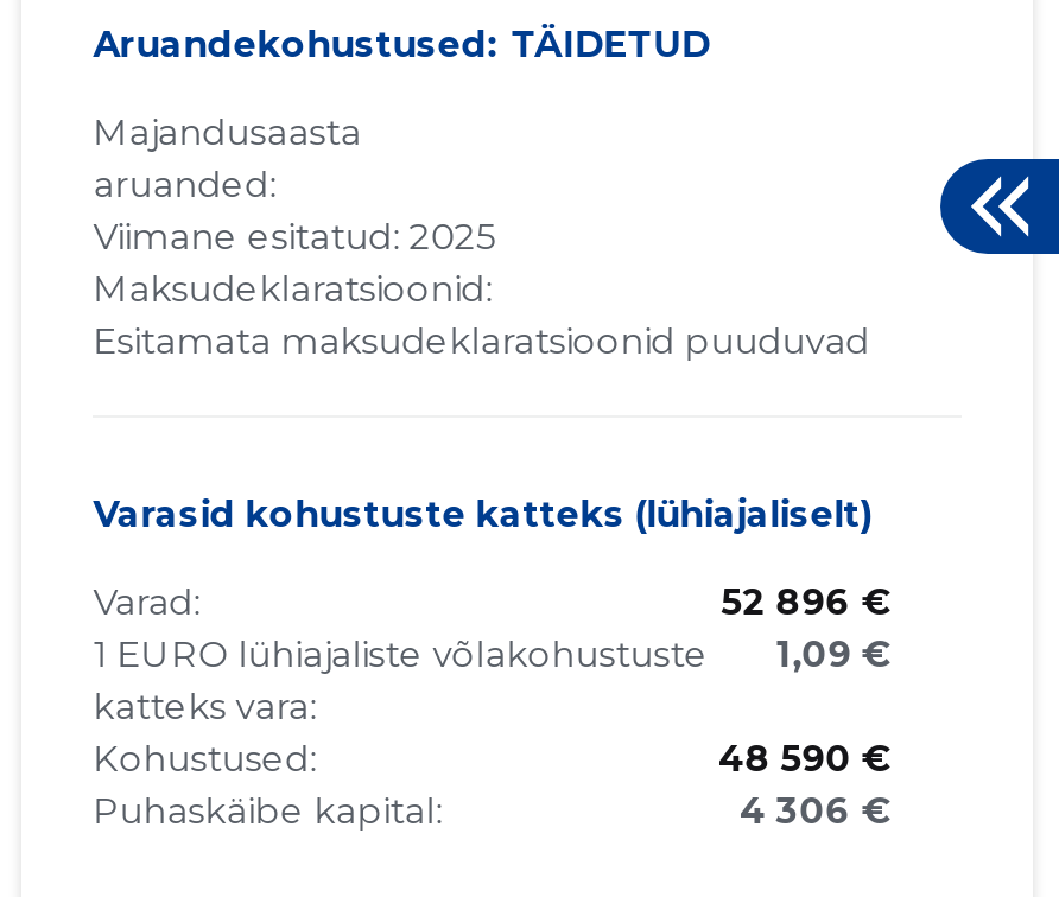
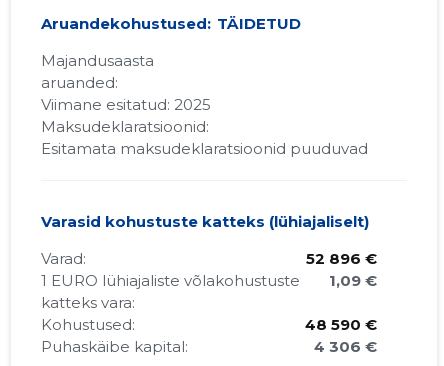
[938,157,1052,256] [image] -> none

